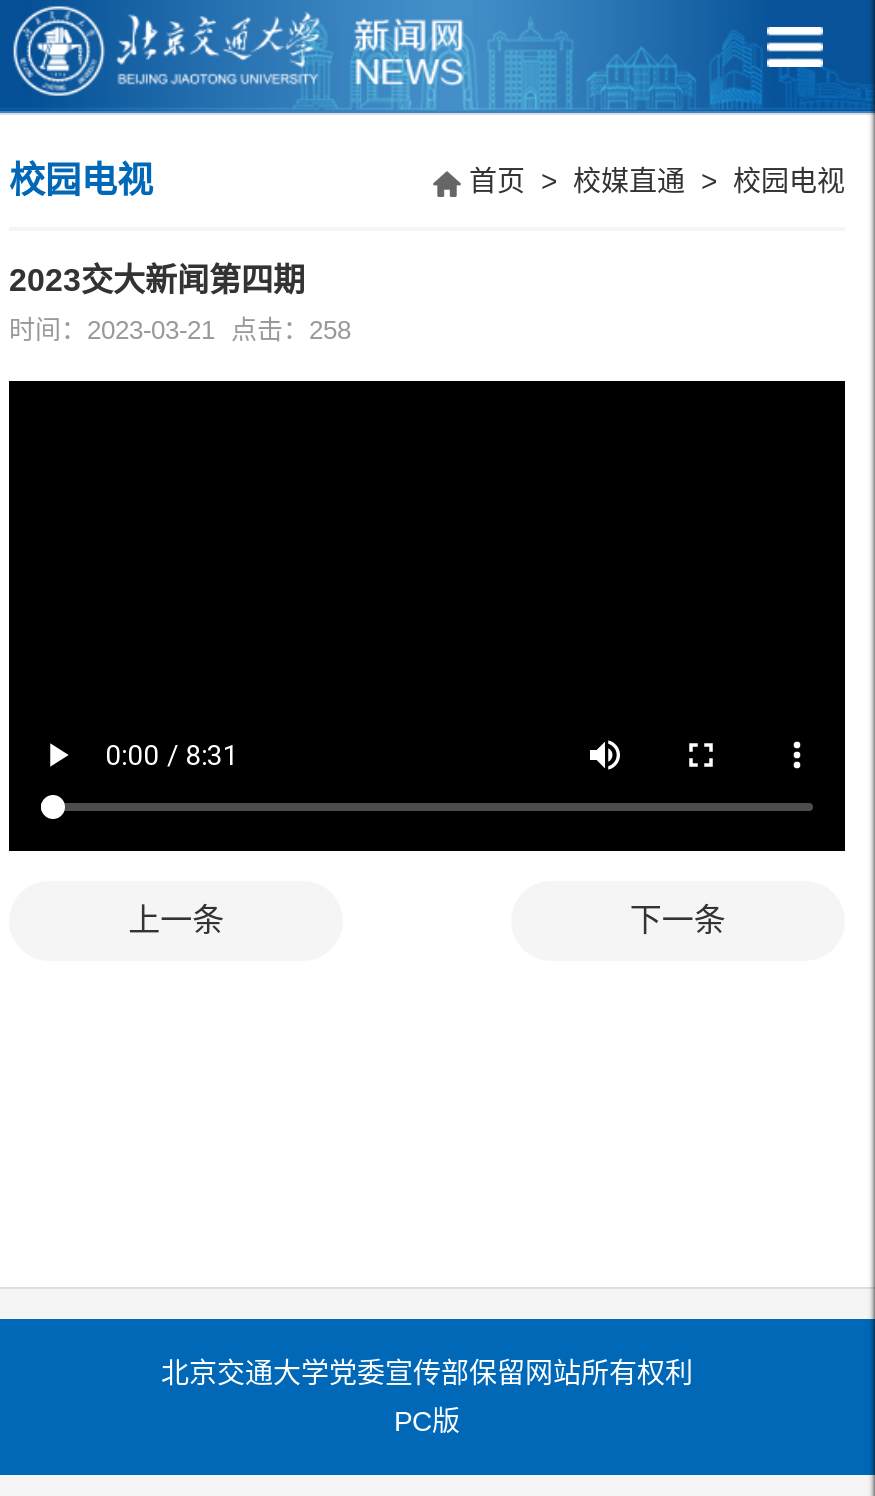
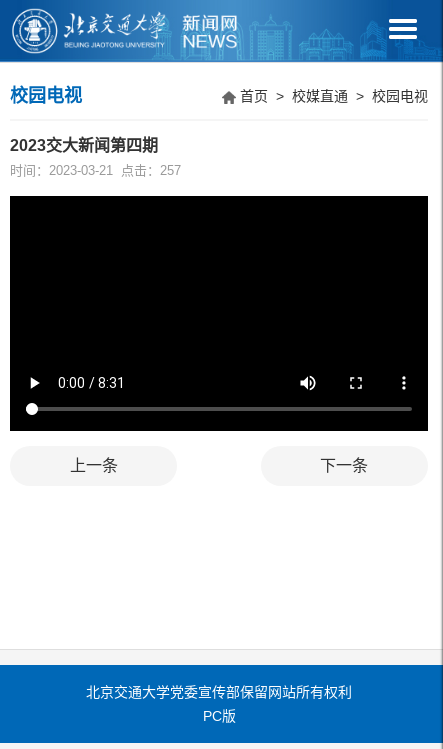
[9,315,351,345] 时间：2023-03-21 点击：258 -> [10,163,181,178] 时间：2023-03-21 点击：257

